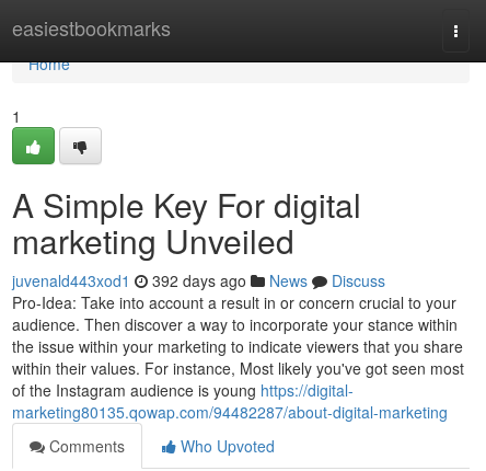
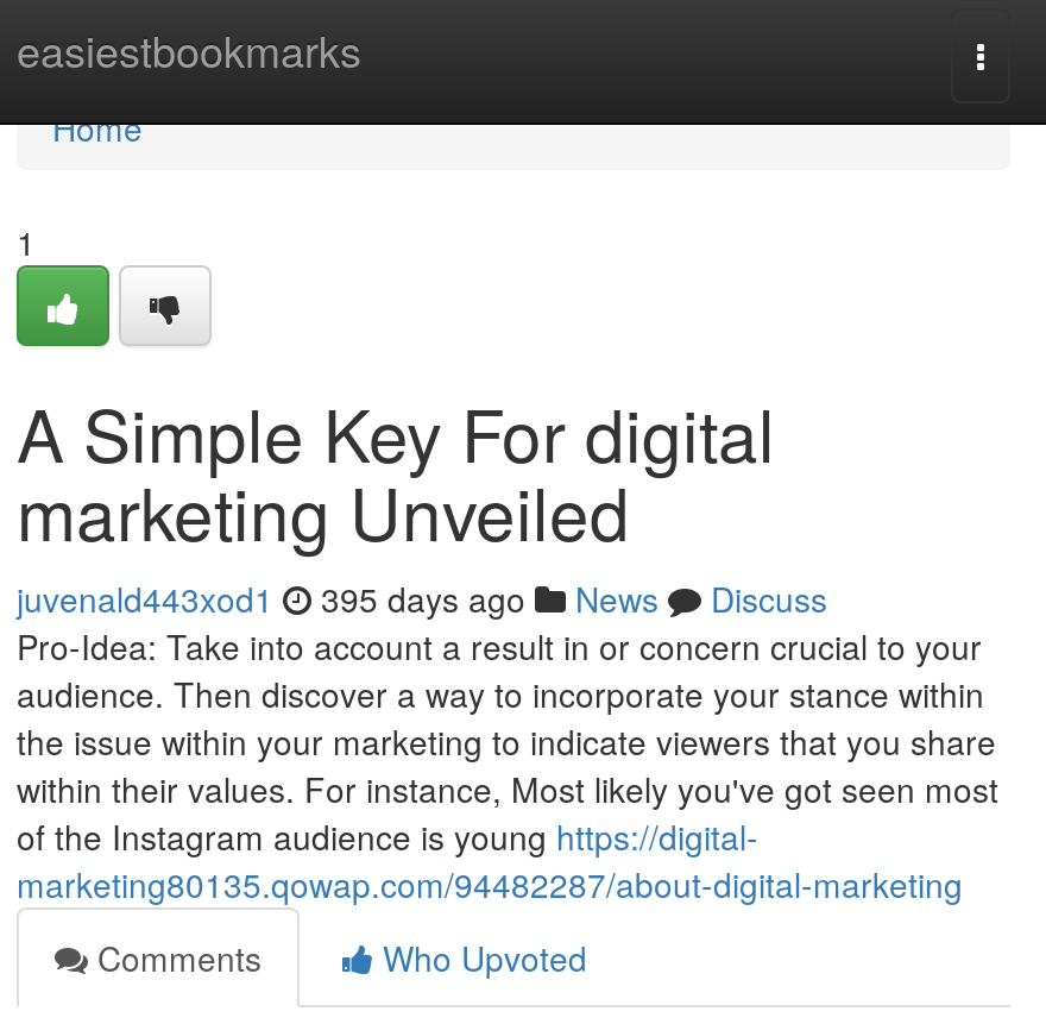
[12,269,385,291] juvenald443xod1 392 days ago News Discuss -> [17,574,827,622] juvenald443xod1 395 days ago News Discuss

